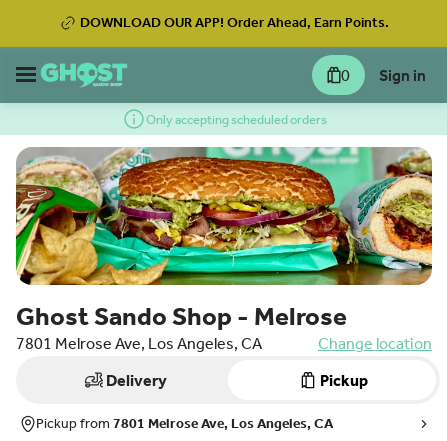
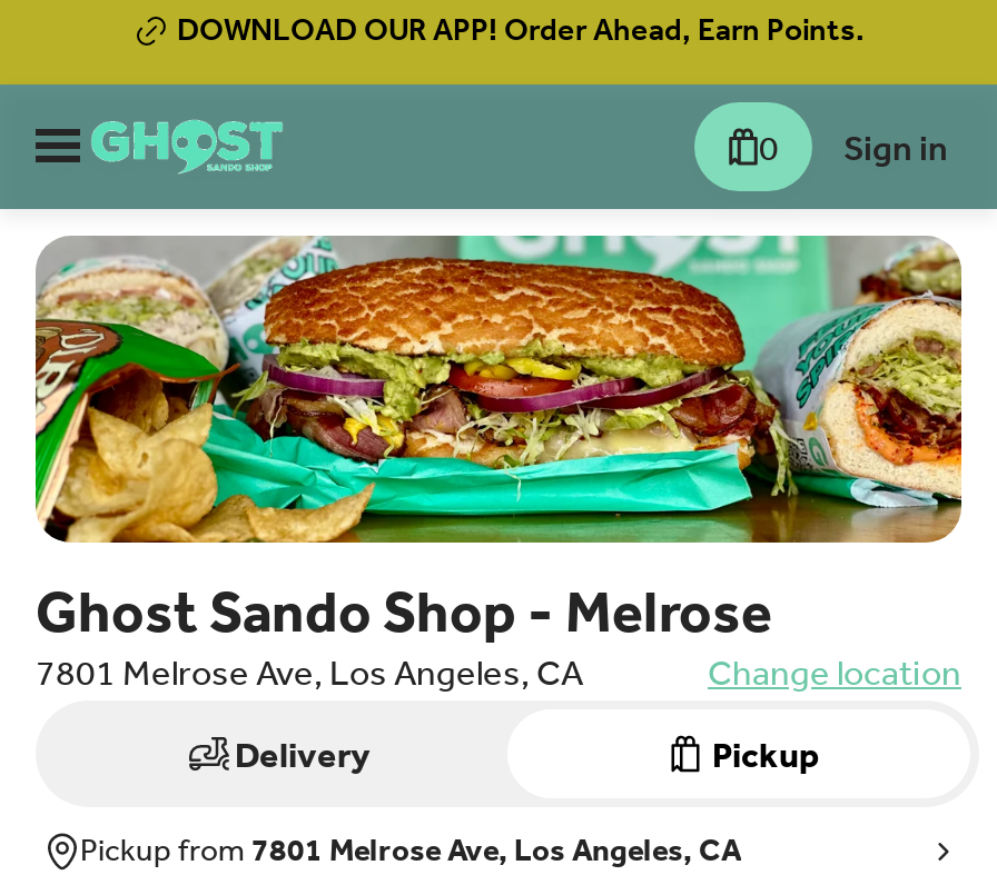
[145,111,326,126] Only accepting scheduled orders -> none

